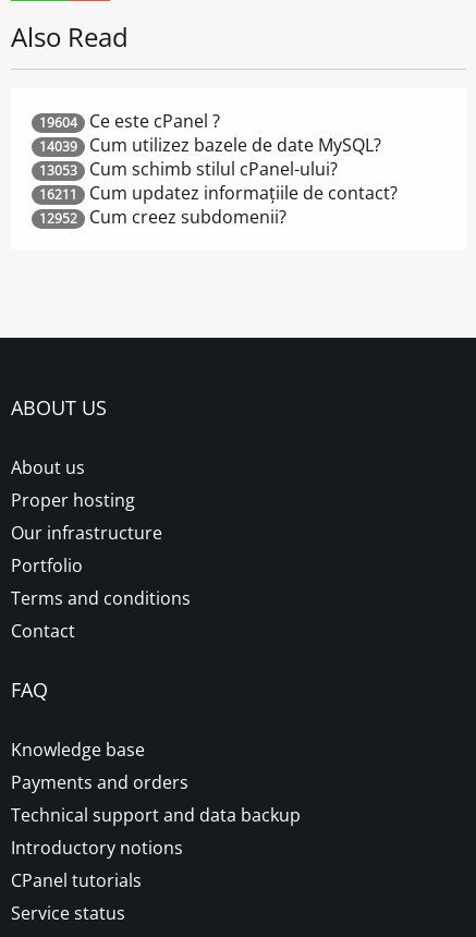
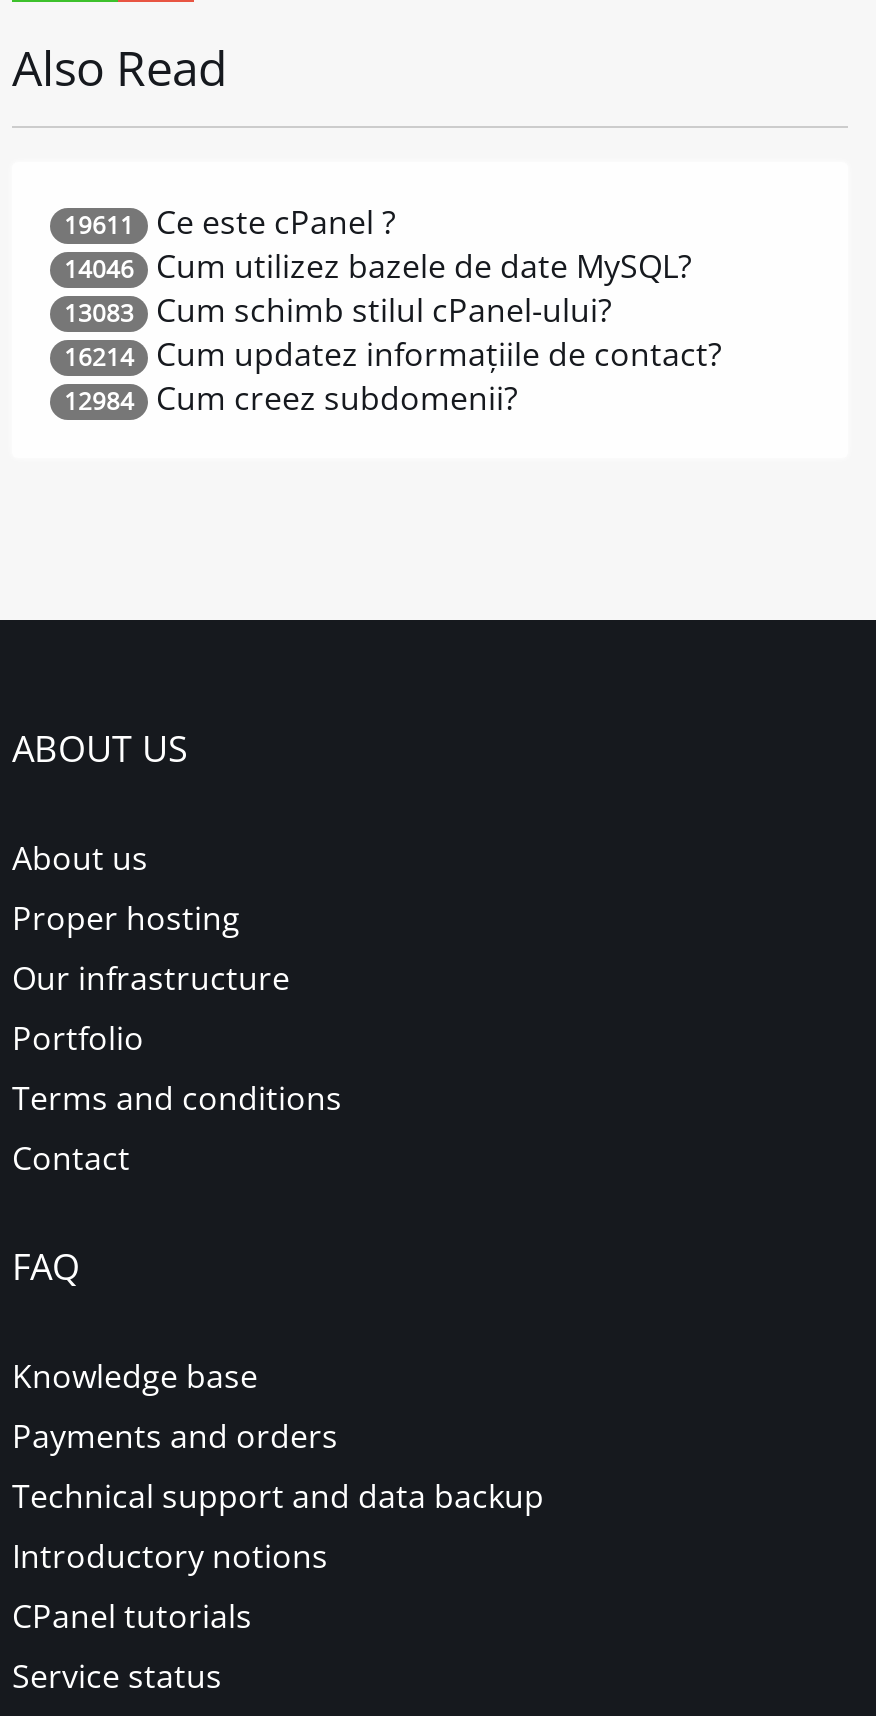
[39,109,220,133] 19604 Ce este cPanel ? -> [64,200,396,244] 19611 Ce este cPanel ?
[39,133,381,157] 14039 Cum utilizez bazele de date MySQL? -> [64,244,692,288] 14046 Cum utilizez bazele de date MySQL?
[39,157,338,181] 13053 Cum schimb stilul cPanel-ului? -> [64,288,612,332] 13083 Cum schimb stilul cPanel-ului?
[39,181,398,205] 16211 Cum updatez informațiile de contact? -> [64,332,722,376] 16214 Cum updatez informațiile de contact?
[39,205,286,229] 12952 Cum creez subdomenii? -> [64,376,518,420] 12984 Cum creez subdomenii?

